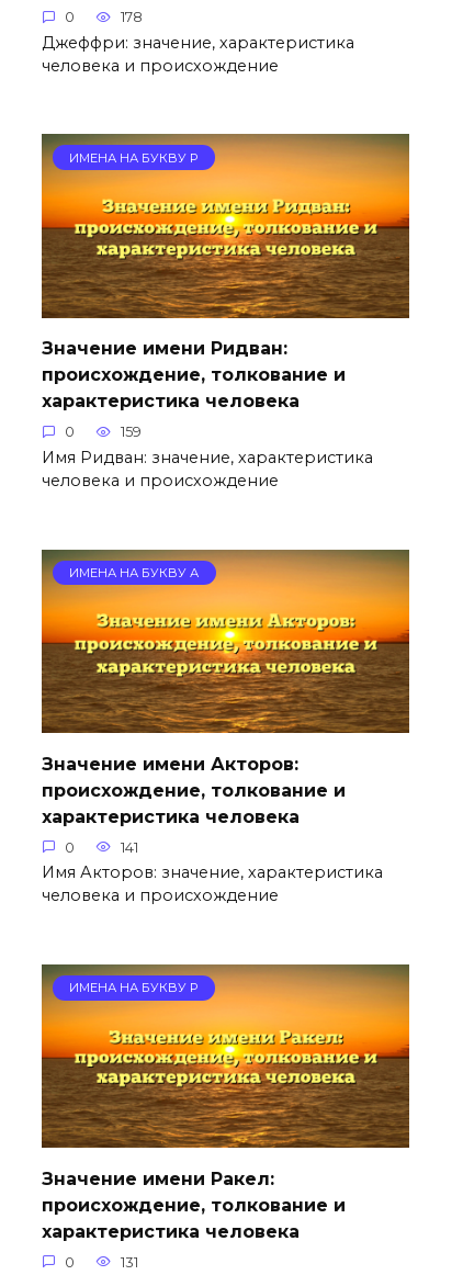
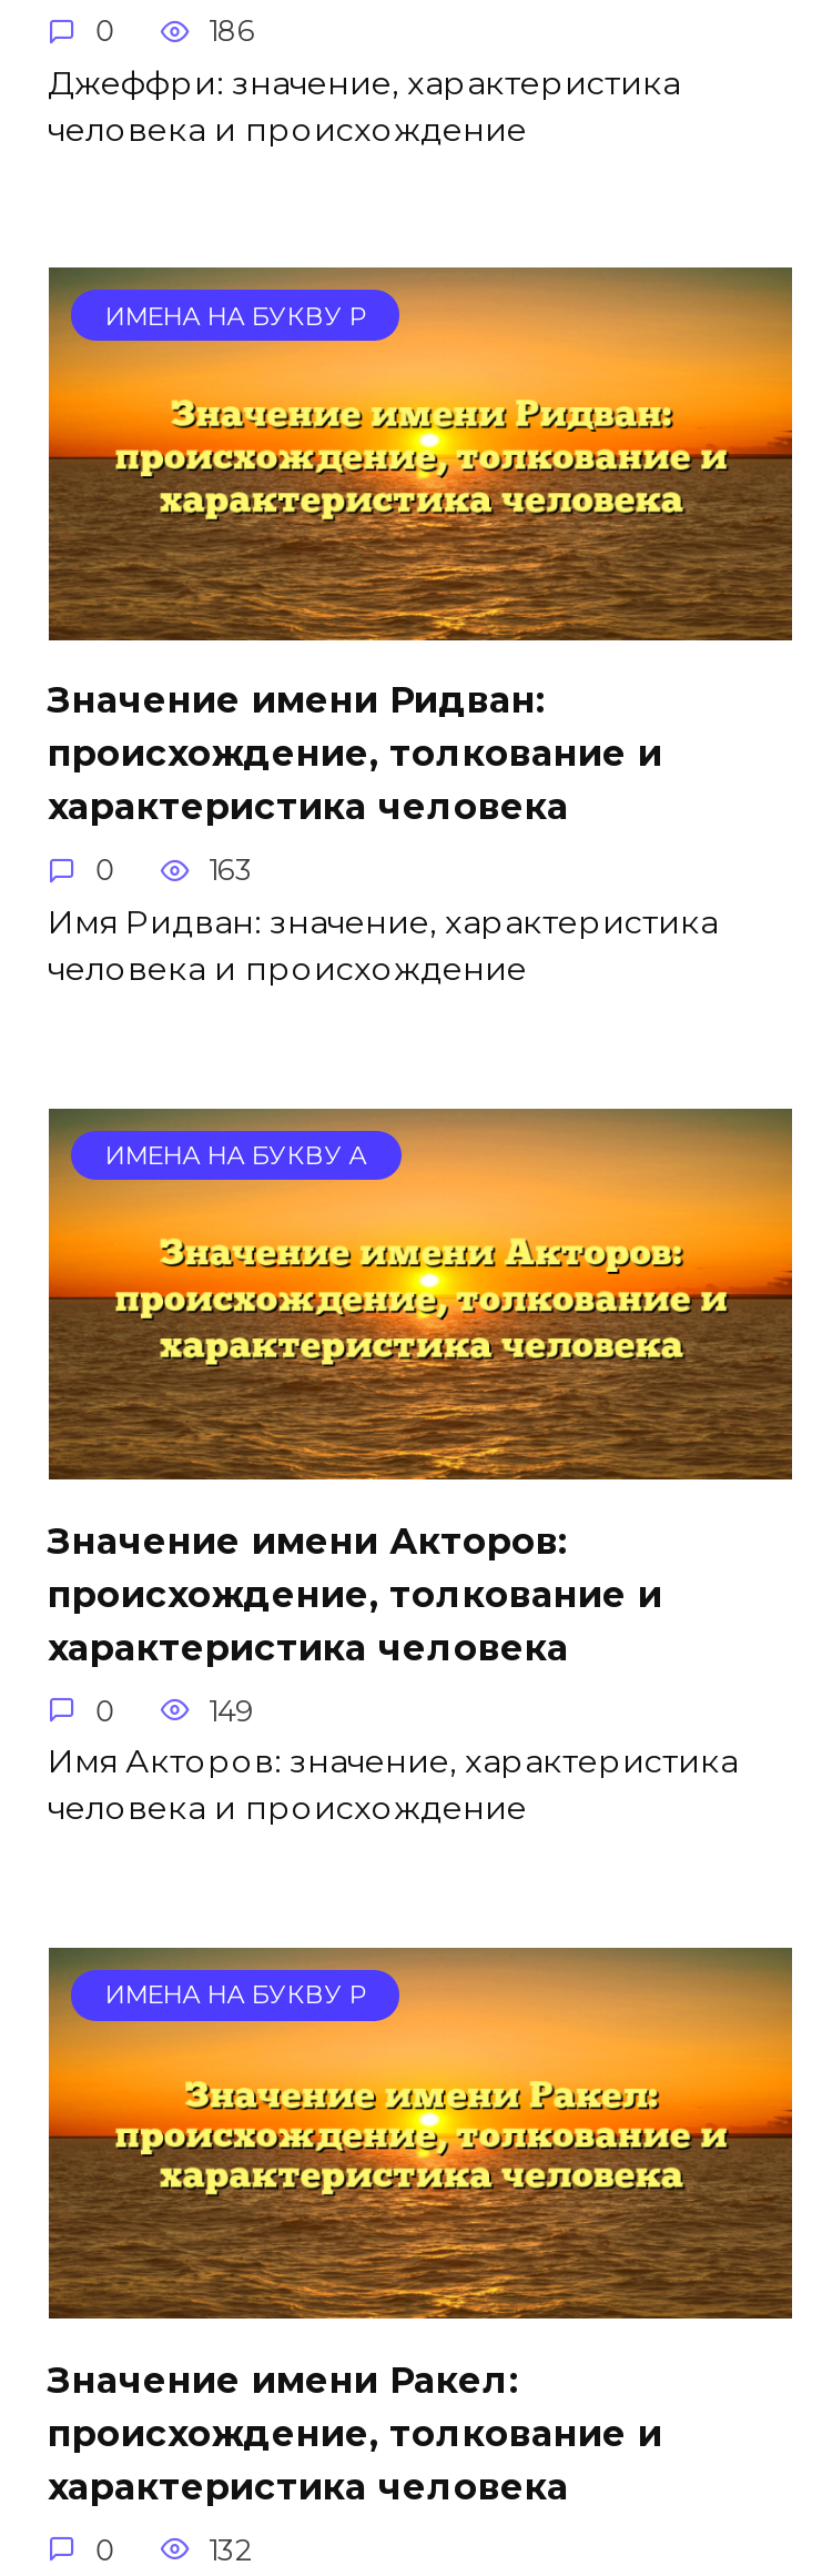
[121,9,143,25] 178 -> [209,15,255,48] 186
[121,424,142,440] 159 -> [209,854,253,888] 163
[121,839,138,855] 141 -> [209,1694,253,1727] 149
[121,1254,138,1270] 131 -> [209,2533,251,2567] 132

